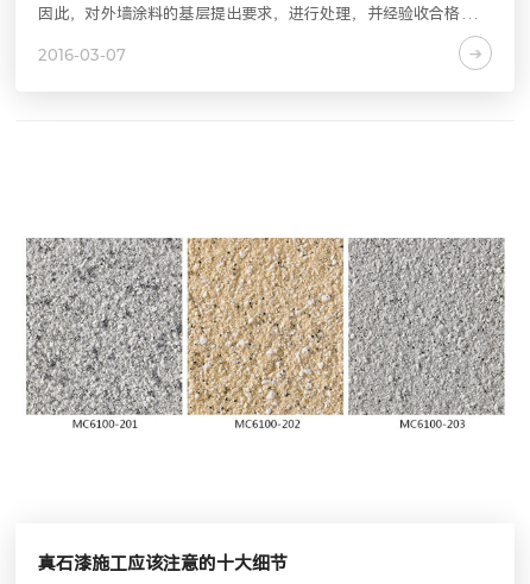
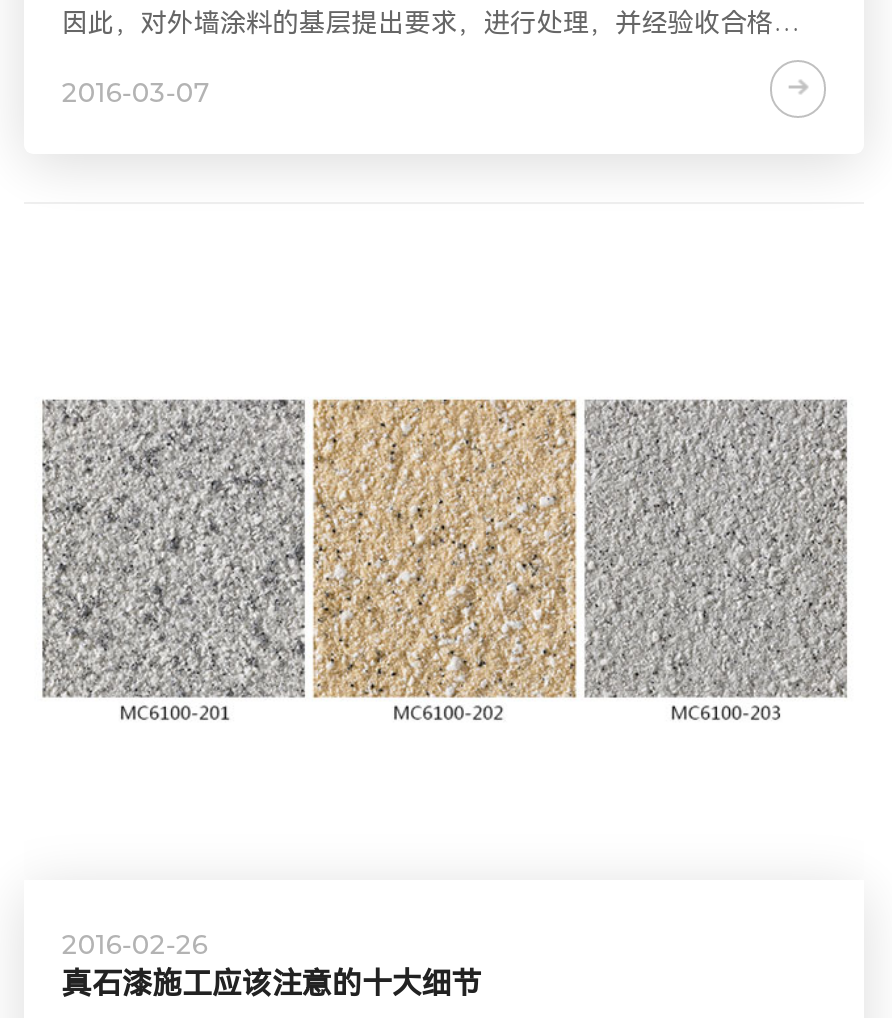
none -> [62,927,208,959] 2016-02-26

